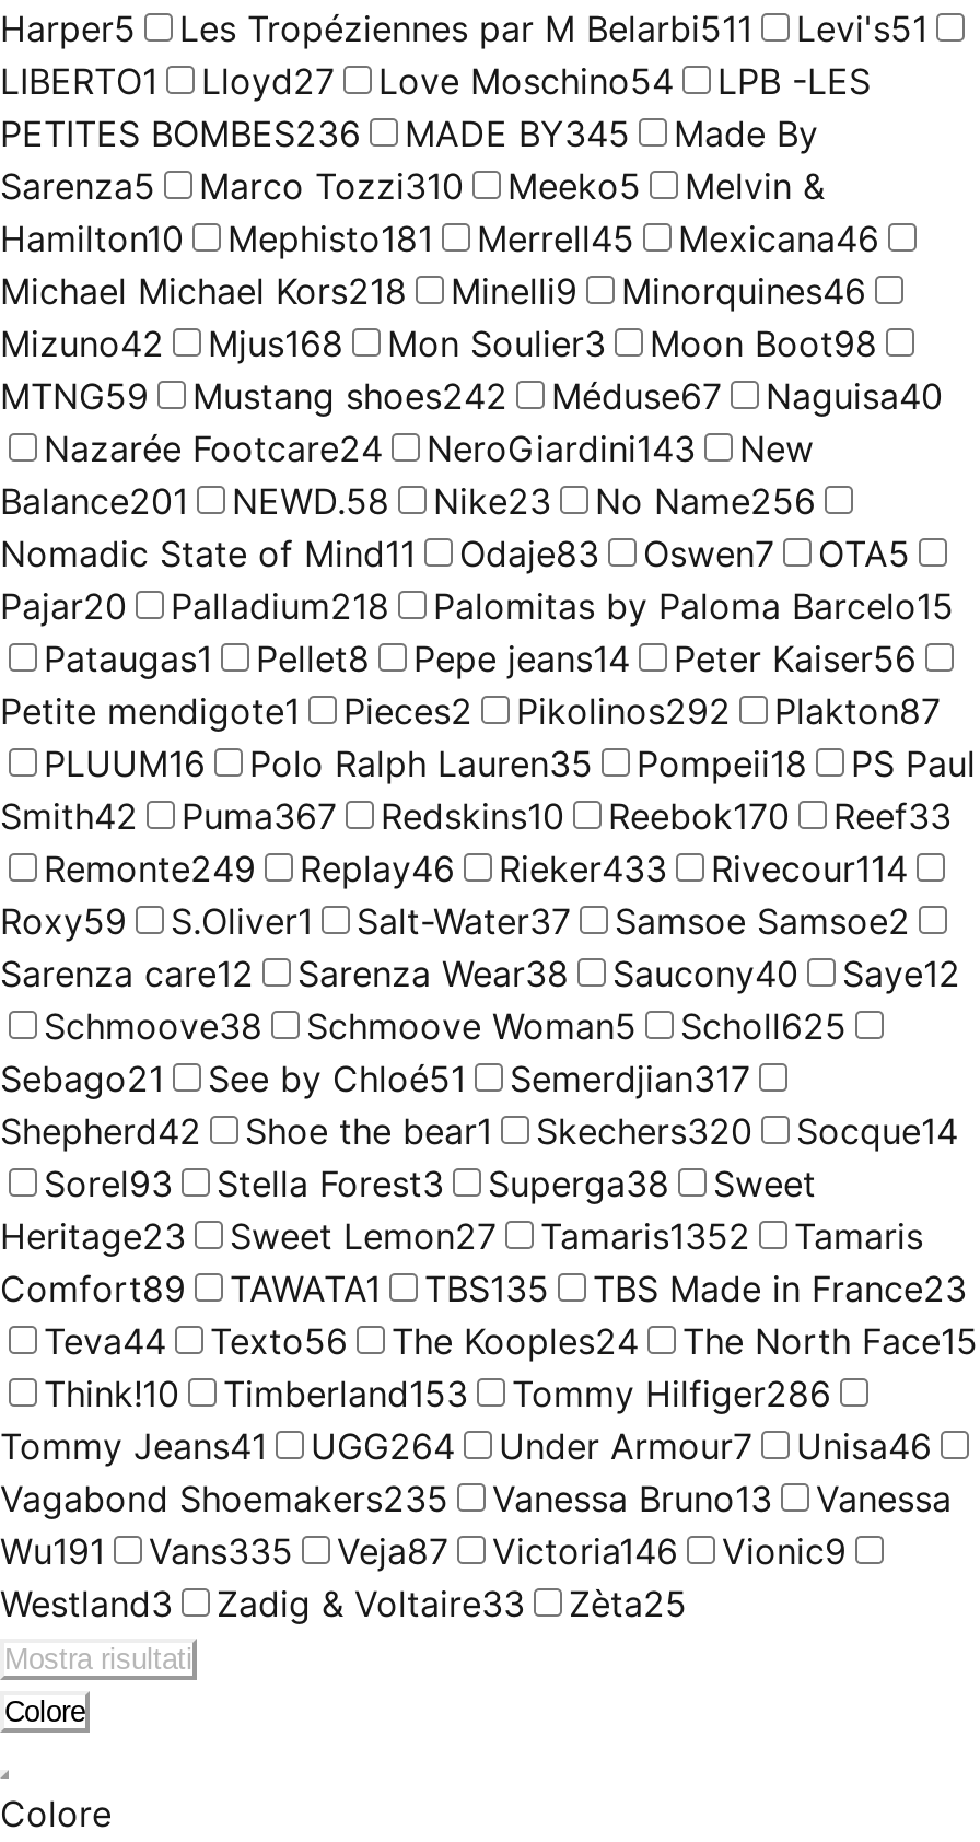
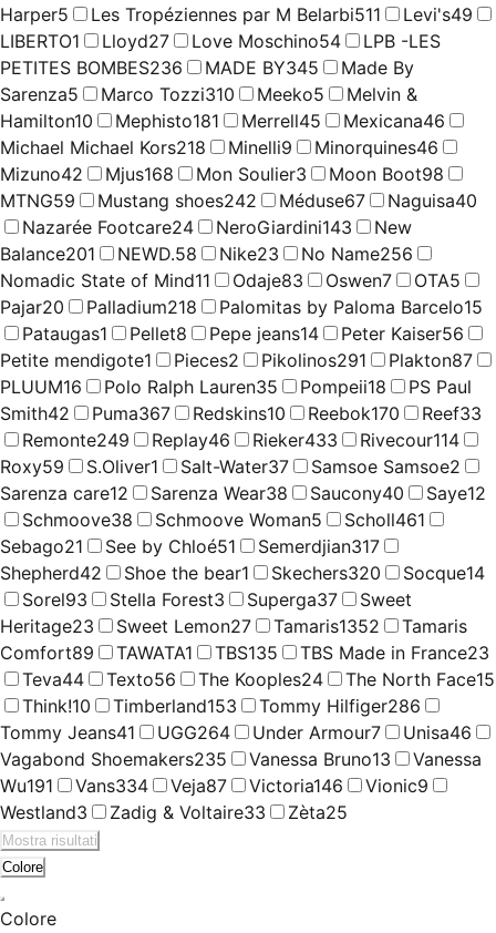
[0,6,927,50] Harper5 Les Tropéziennes par M Belarbi511 Levi's51 -> [0,3,473,25] Harper5 Les Tropéziennes par M Belarbi511 Levi's49
[0,689,941,733] Petite mendigote1 Pieces2 Pikolinos292 Plakton87 -> [0,349,473,371] Petite mendigote1 Pieces2 Pikolinos291 Plakton87
[44,1004,847,1048] Schmoove38 Schmoove Woman5 Scholl625 -> [22,508,425,531] Schmoove38 Schmoove Woman5 Scholl461
[44,1161,816,1205] Sorel93 Stella Forest3 Superga38 Sweet -> [22,588,412,610] Sorel93 Stella Forest3 Superga37 Sweet
[0,1529,847,1573] Wu191 Vans335 Veja87 Victoria146 Vionic9 -> [0,774,428,797] Wu191 Vans334 Veja87 Victoria146 Vionic9

